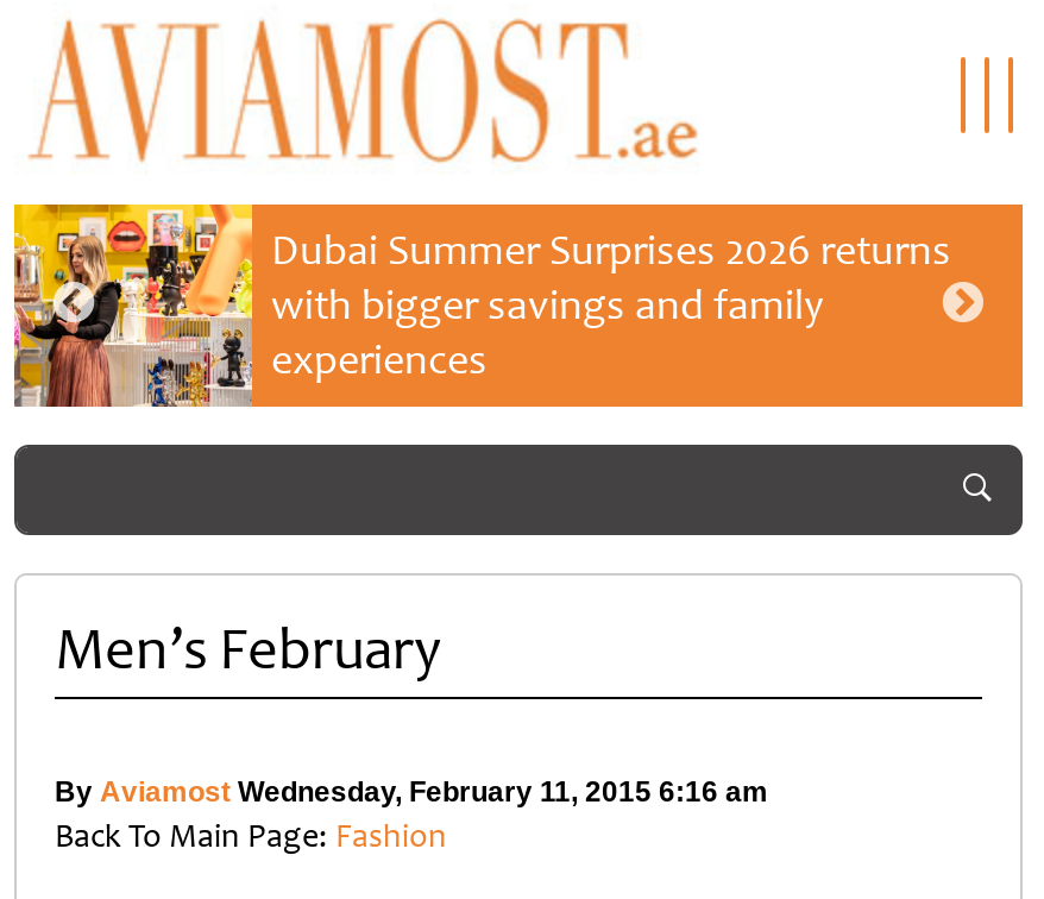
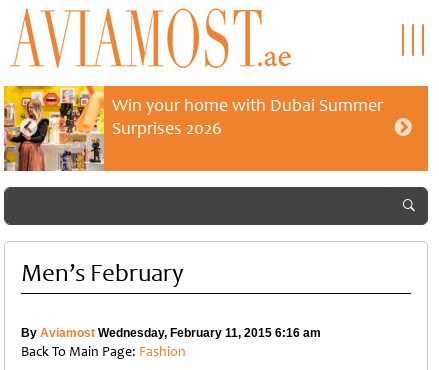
[271,224,951,385] Dubai Summer Surprises 2026 returns | with bigger savings and family | experiences -> [112,94,383,139] Win your home with Dubai Summer | Surprises 2026

